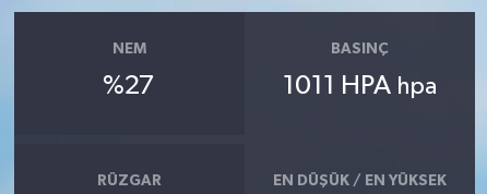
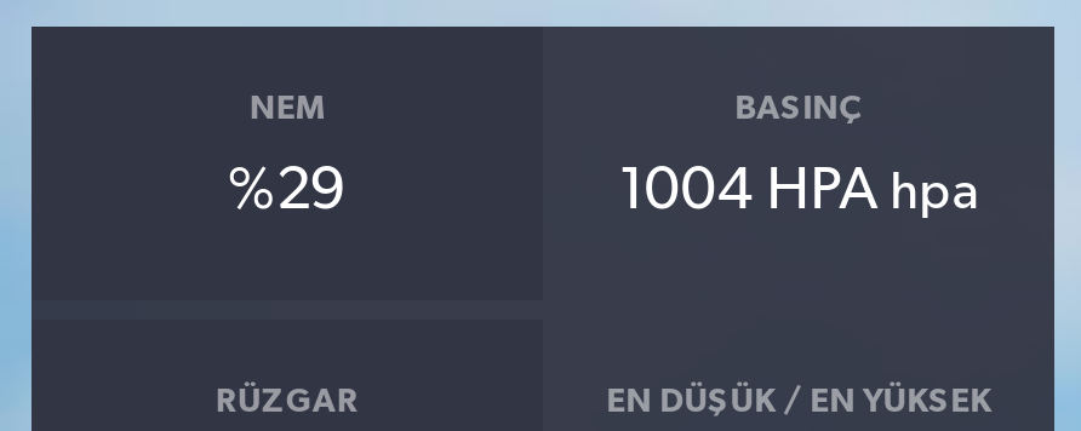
[103,73,155,99] %27 -> [228,162,346,221] %29
[283,73,437,99] 1011 HPA hpa -> [618,162,979,221] 1004 HPA hpa

